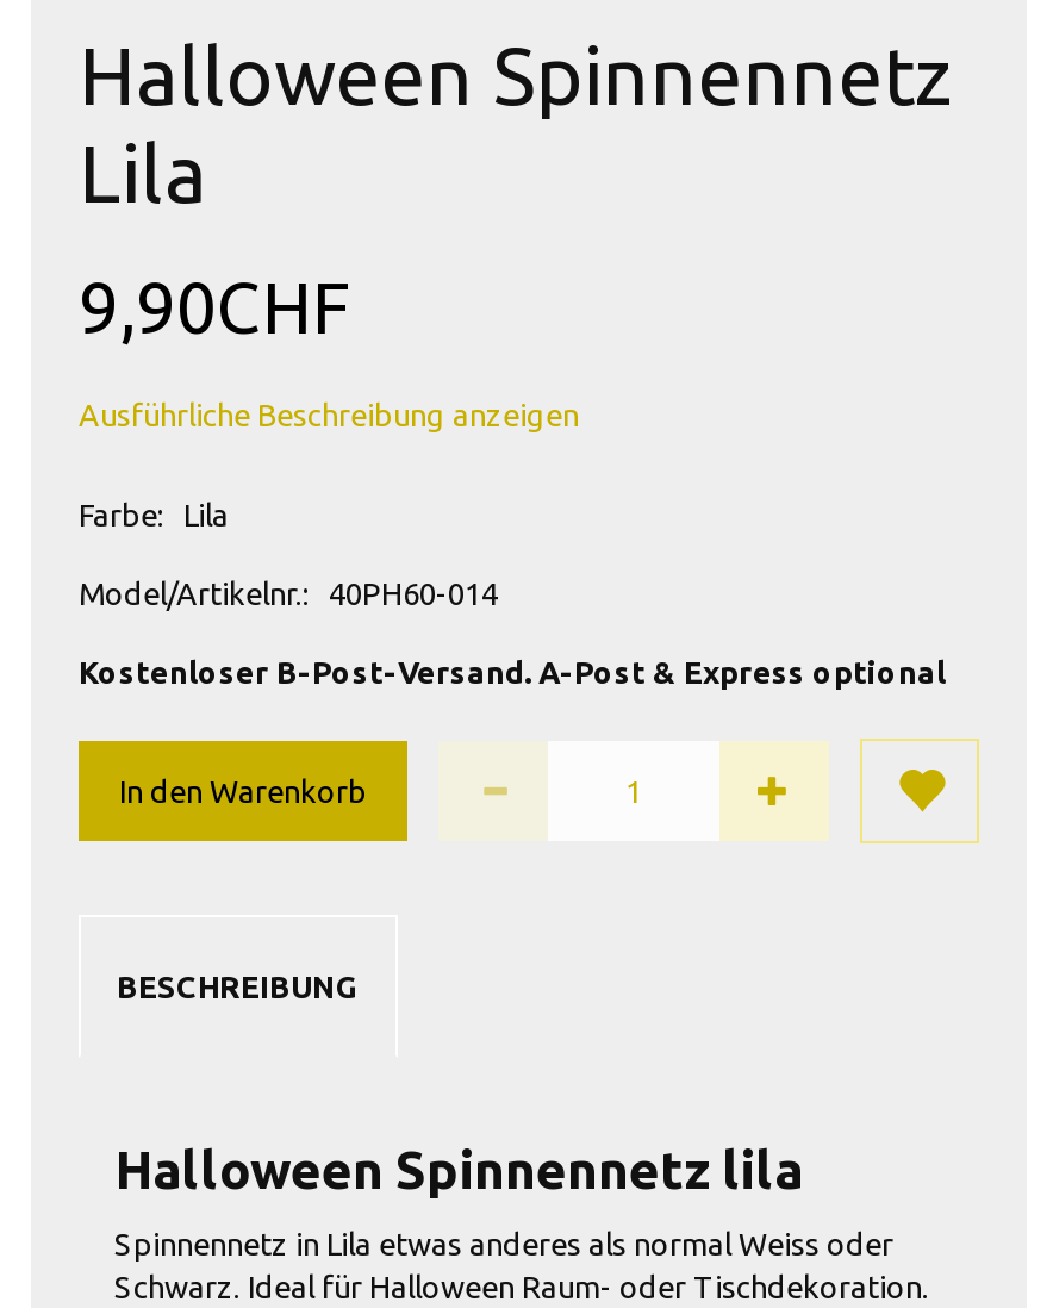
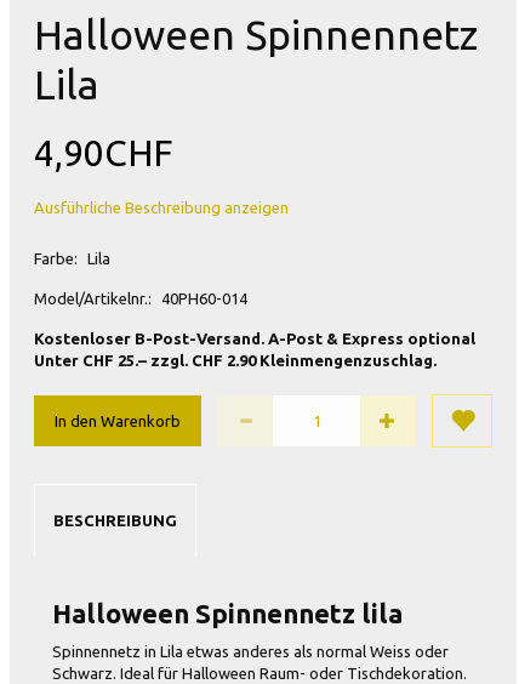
[79,266,350,347] 9,90CHF -> [34,132,172,173] 4,90CHF
none -> [34,351,437,368] Unter CHF 25.– zzgl. CHF 2.90 Kleinmengenzuschlag.

